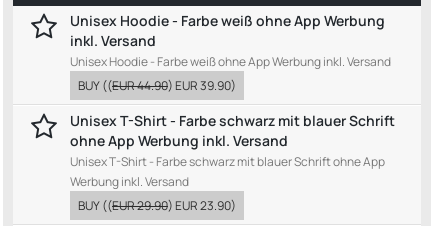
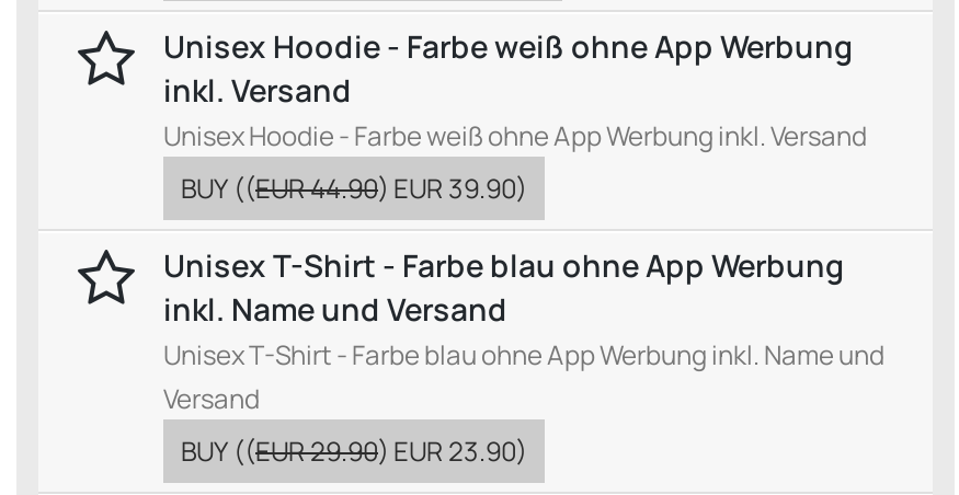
[70,111,395,190] Unisex T-Shirt - Farbe schwarz mit blauer Schrift | ohne App Werbung inkl. Versand | Unisex T-Shirt - Farbe schwarz mit blauer Schrift ohne App | Werbung inkl. Versand -> [163,243,884,416] Unisex T-Shirt - Farbe blau ohne App Werbung | inkl. Name und Versand | Unisex T-Shirt - Farbe blau ohne App Werbung inkl. Name und | Versand

